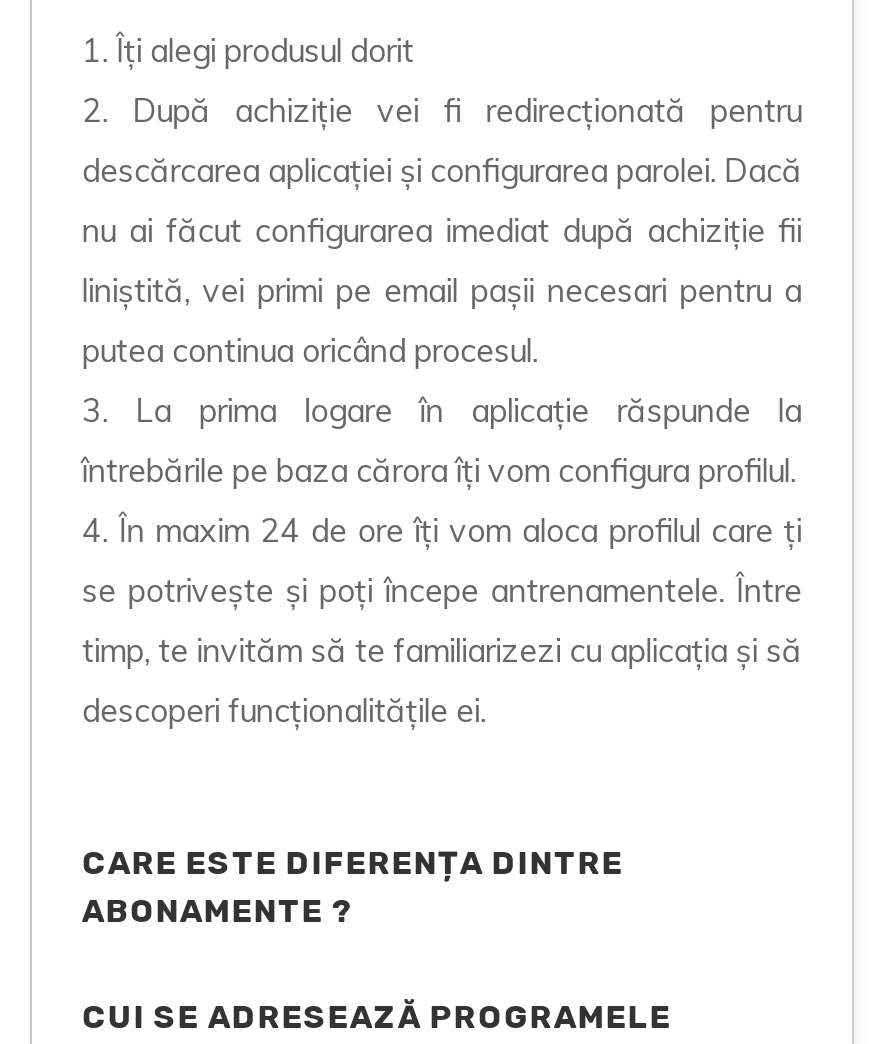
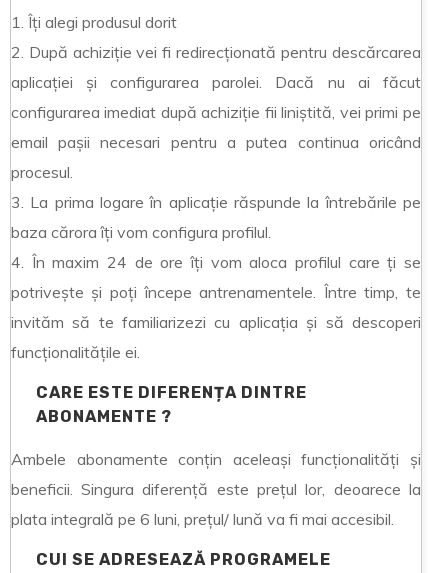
moved [82,844,624,930] -> [36,383,307,426]: CARE ESTE DIFERENȚA DINTRE | ABONAMENTE ?
none -> [11,449,421,529] Ambele abonamente conțin aceleași funcționalități și | beneficii. Singura diferență este prețul lor, deoarece la | plata integrală pe 6 luni, prețul/ lună va fi mai accesibil.

